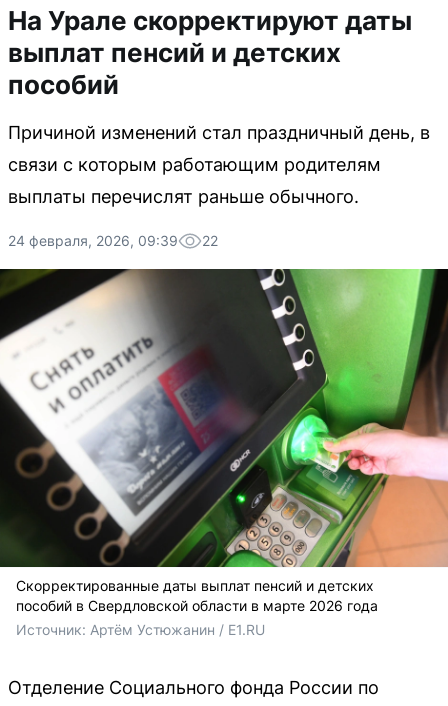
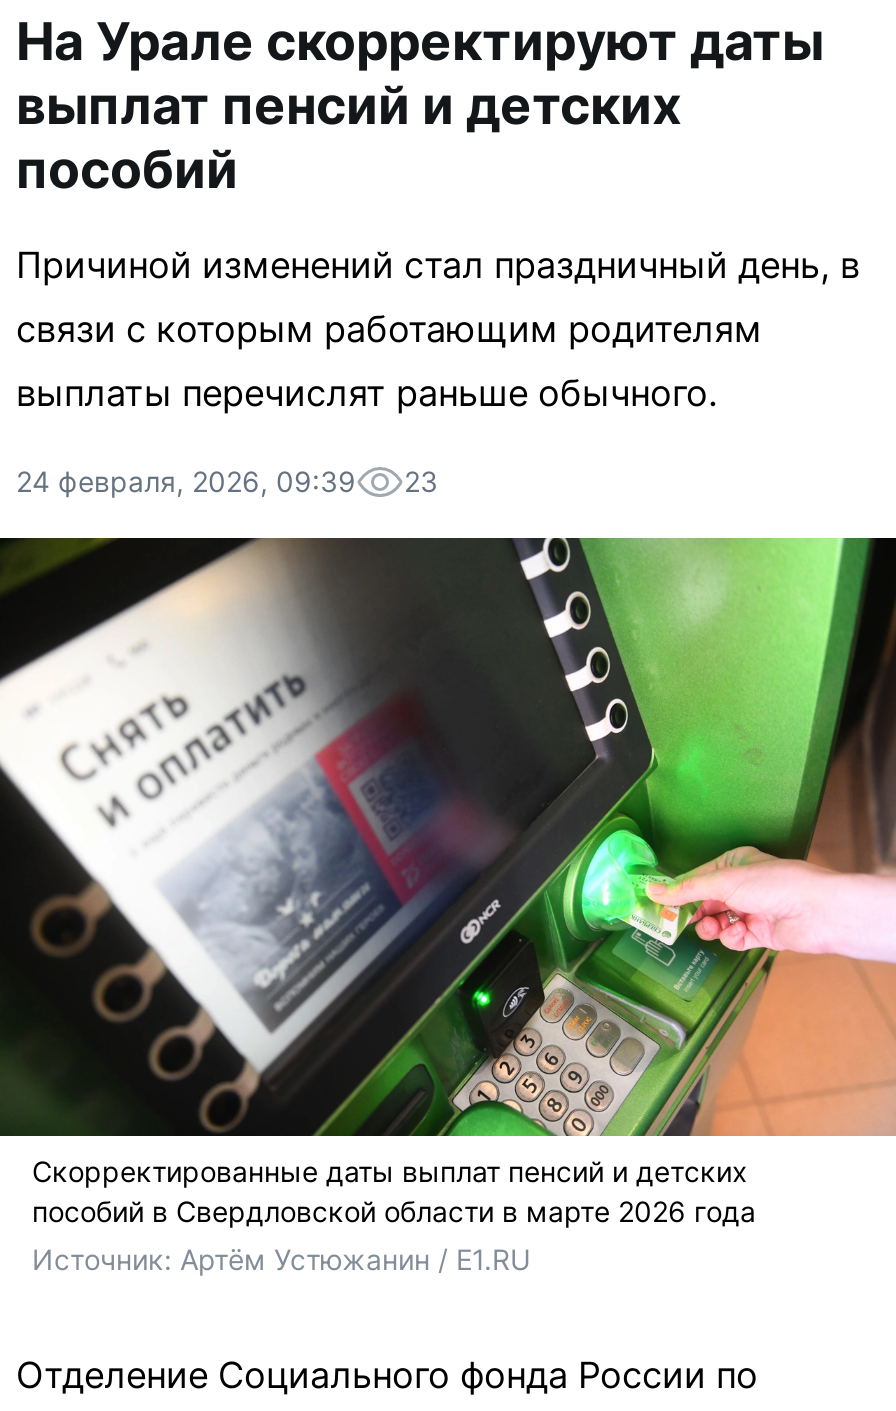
[8,232,218,249] 24 февраля, 2026, 09:39 22 -> [16,464,438,498] 24 февраля, 2026, 09:39 23

